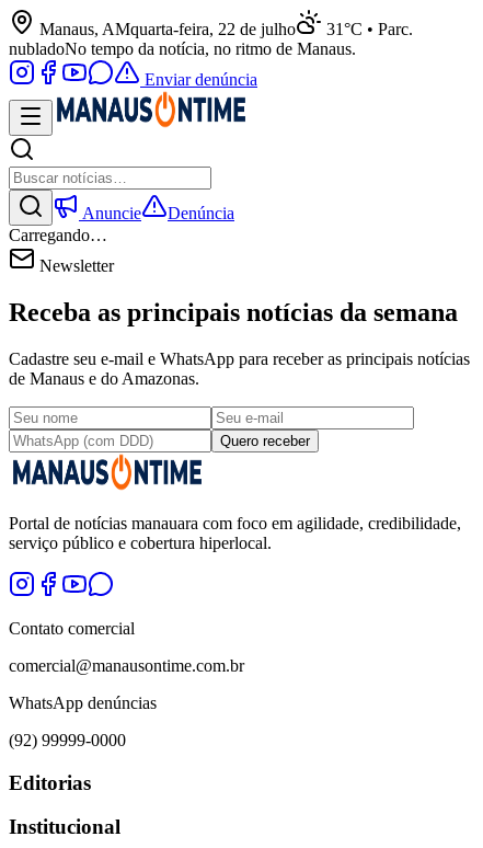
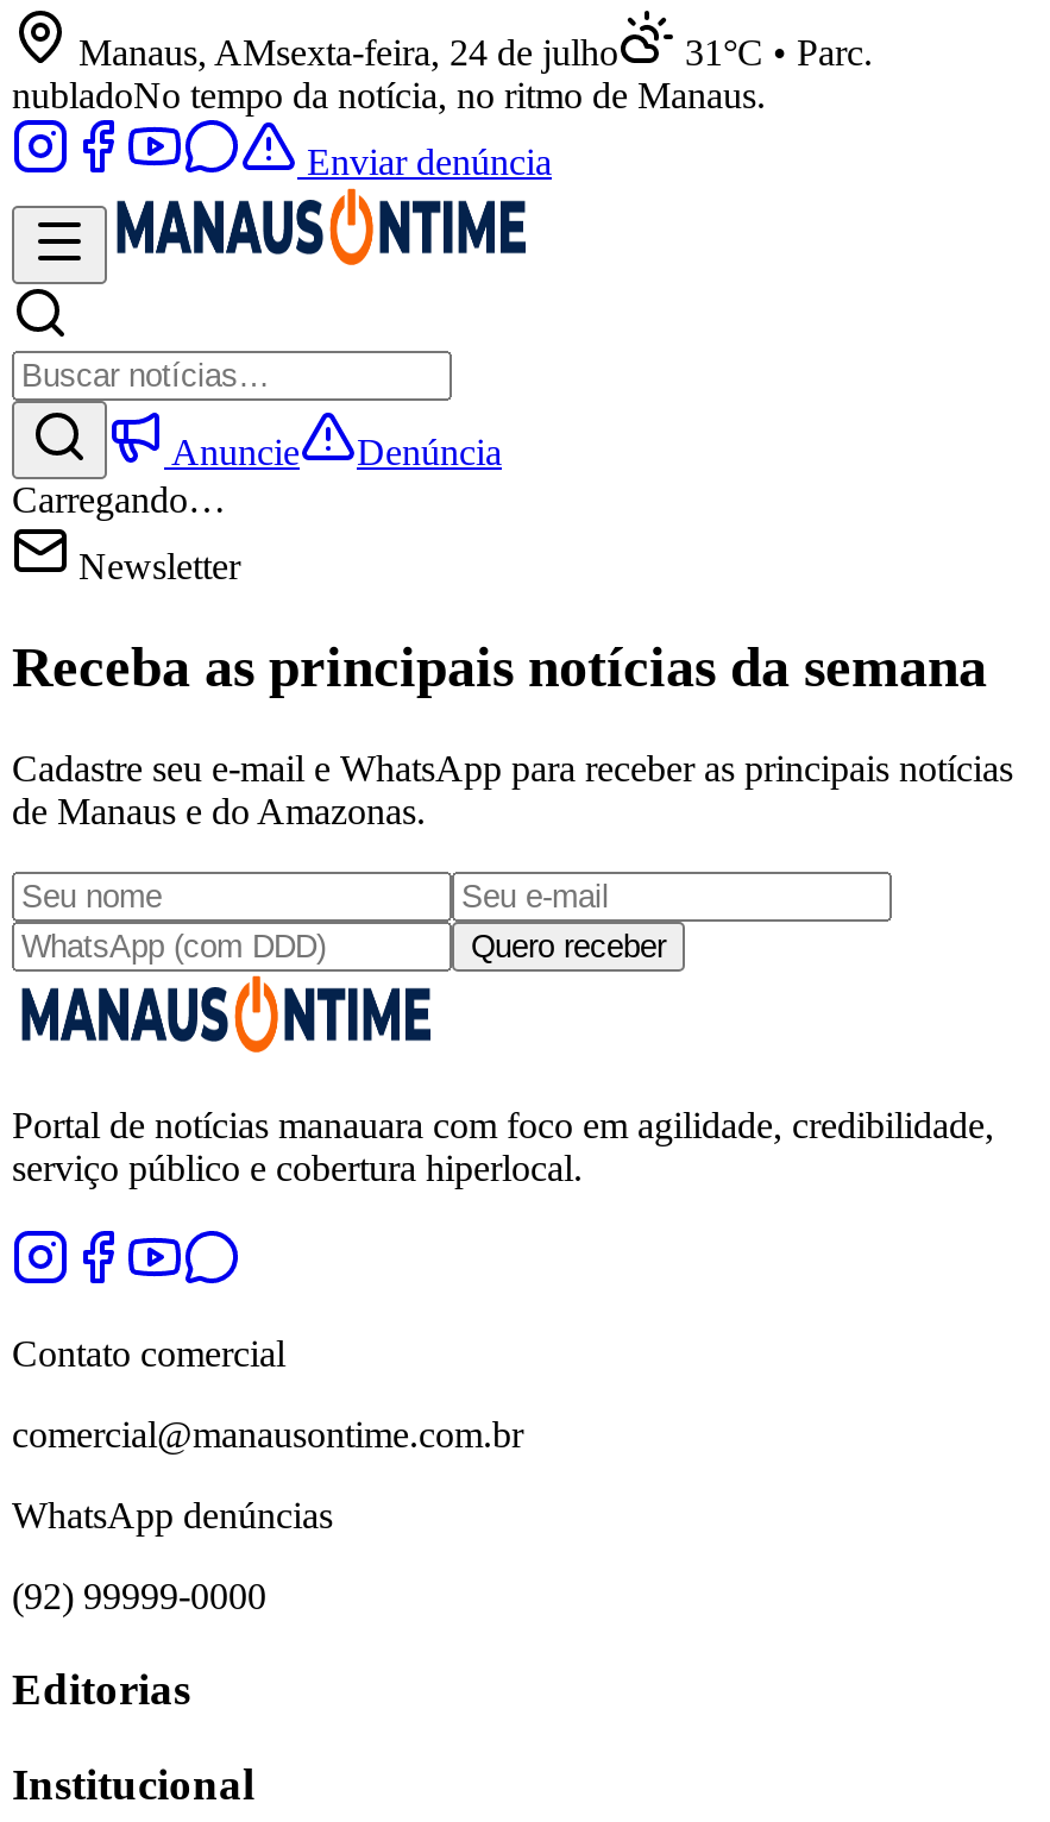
[35,20,296,38] Manaus, AMquarta-feira, 22 de julho -> [69,32,618,73] Manaus, AMsexta-feira, 24 de julho

